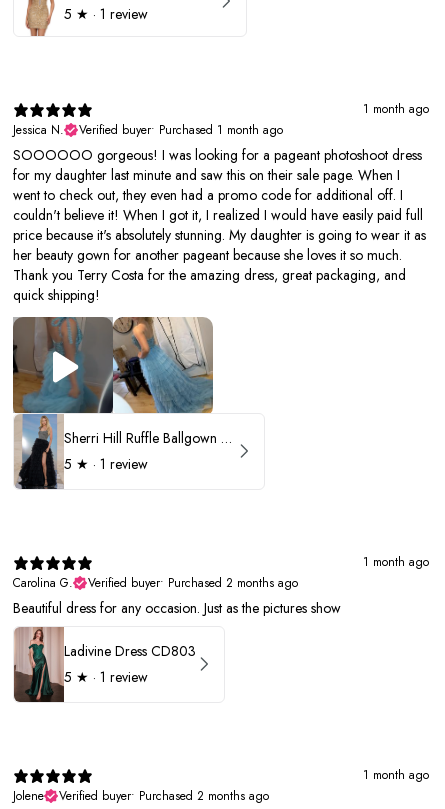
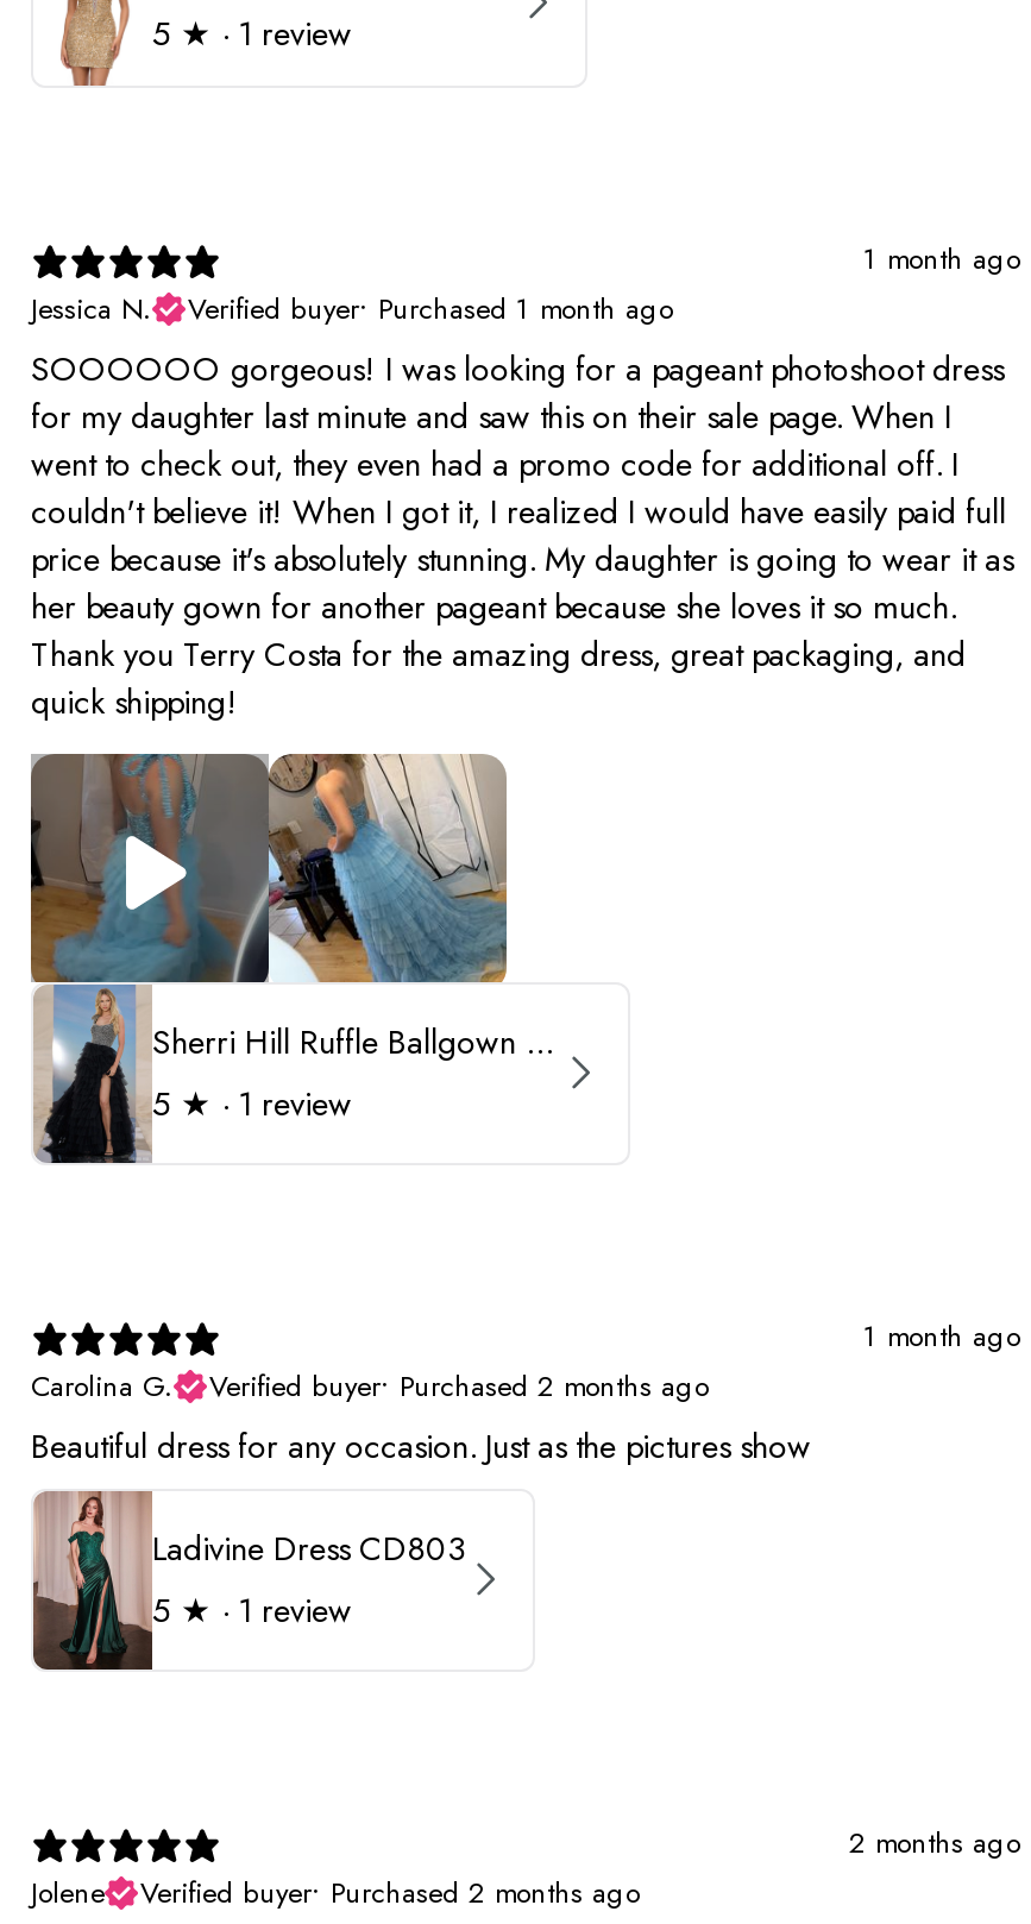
[363,765,429,783] 1 month ago -> [849,1821,1020,1863] 2 months ago

